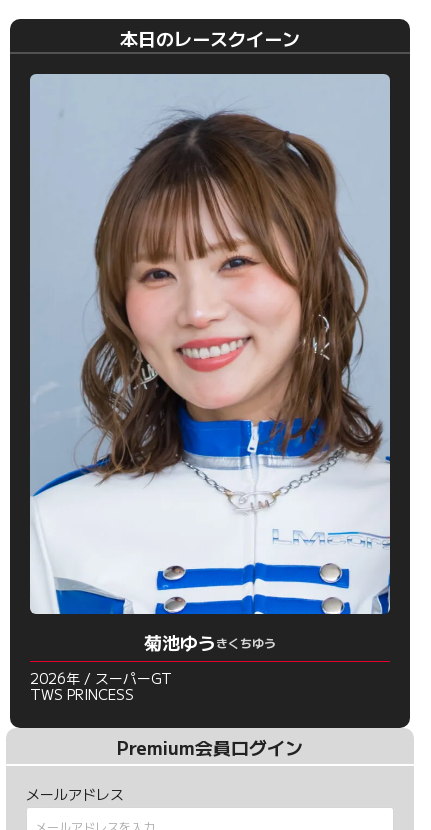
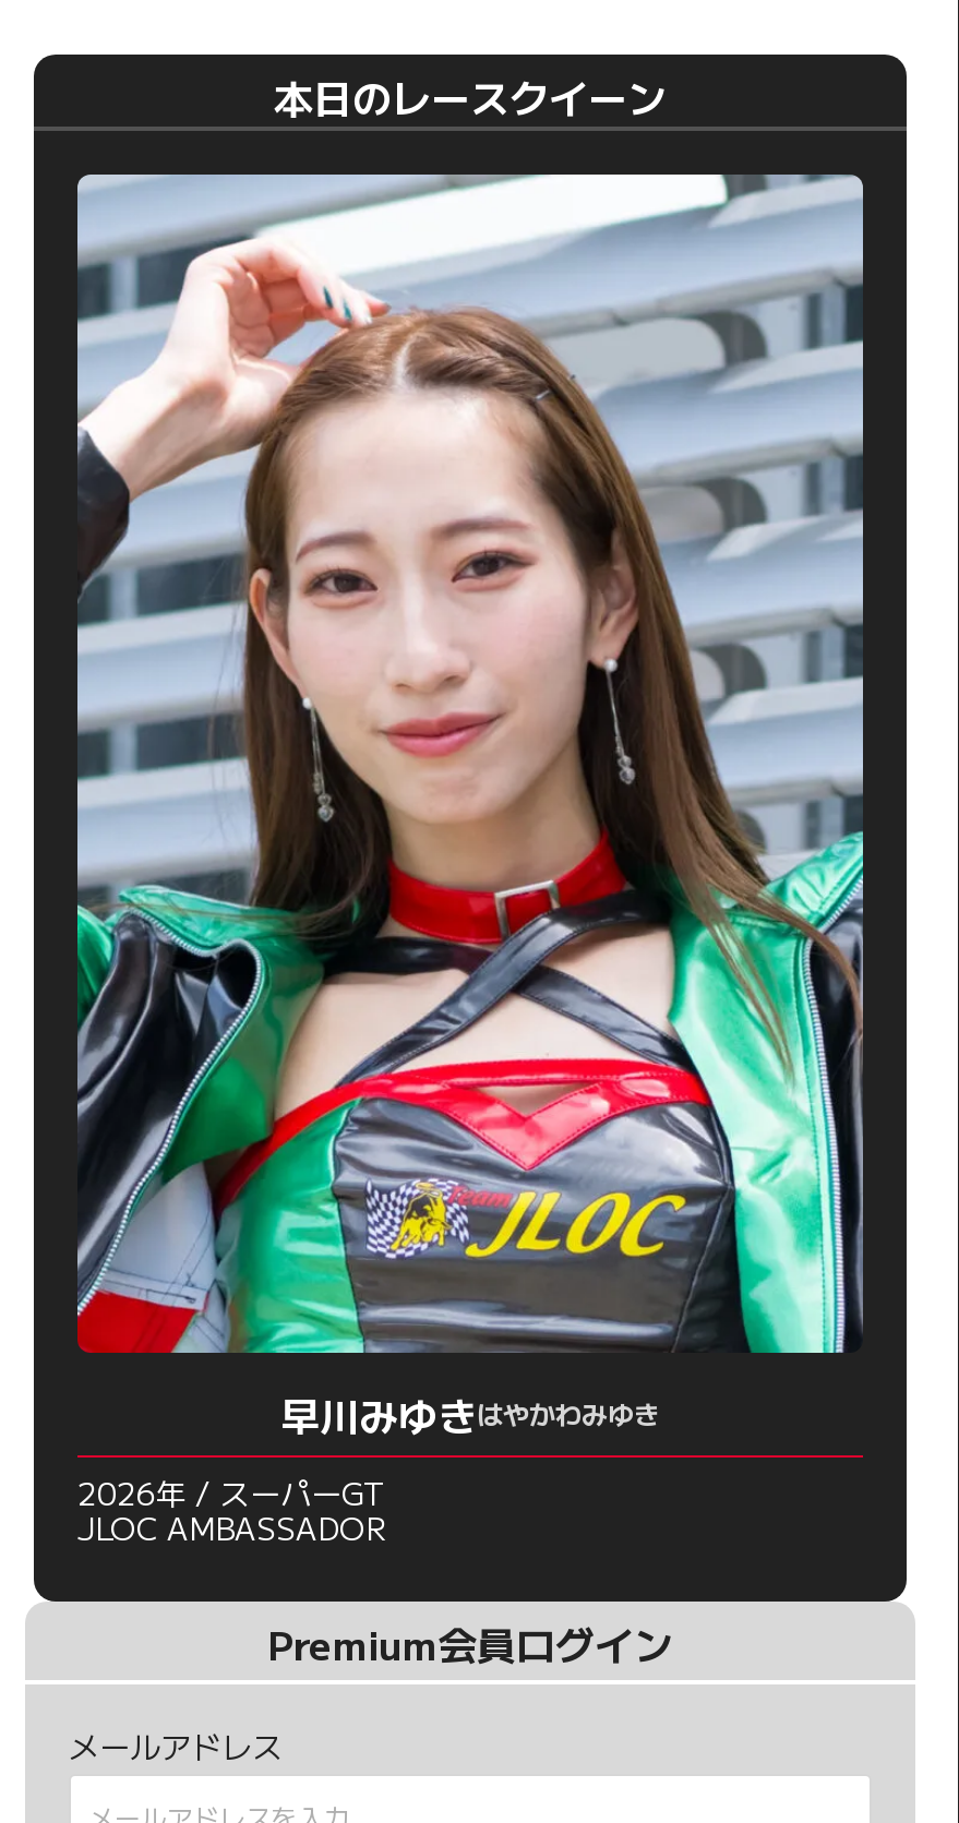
[29,74,391,655] [image] | 菊池ゆうきくちゆう -> [75,173,865,1442] [image] | 早川みゆきはやかわみゆき
[30,684,134,704] TWS PRINCESS -> [77,1506,385,1549] JLOC AMBASSADOR

